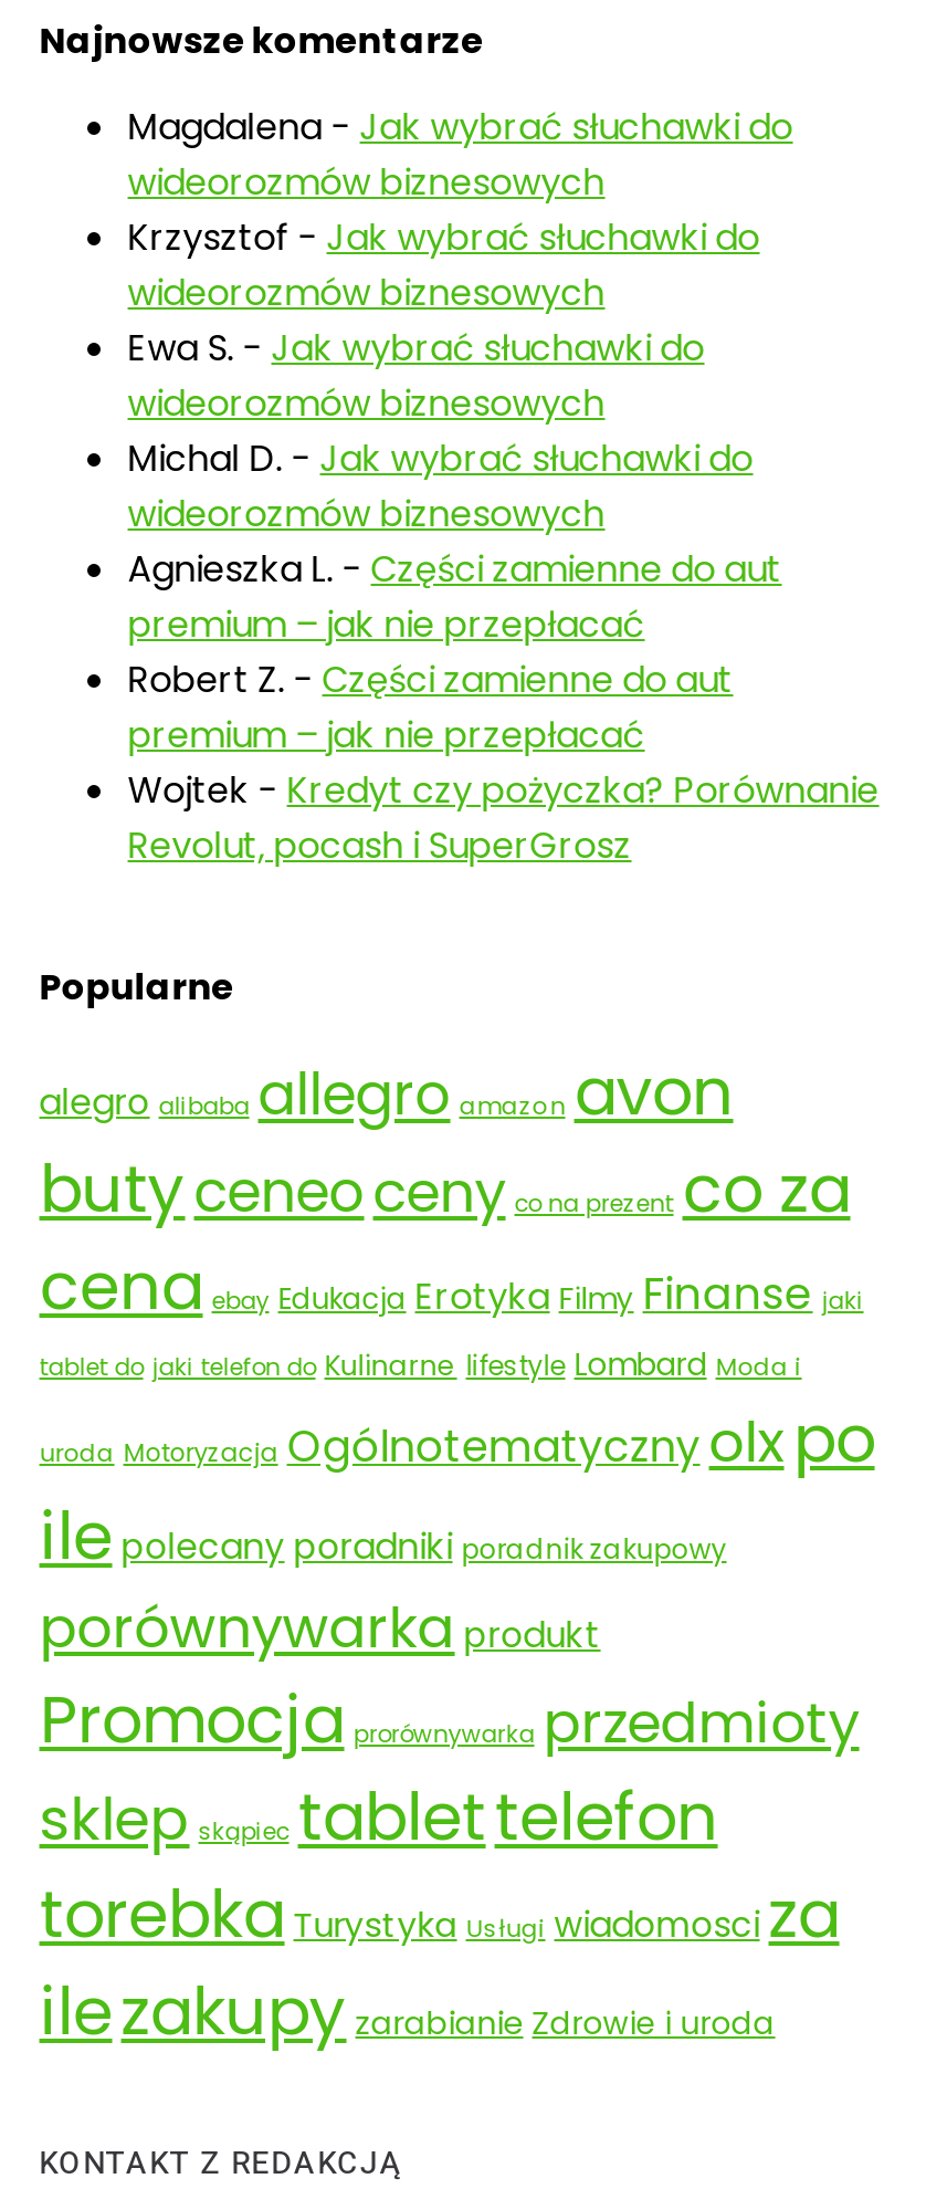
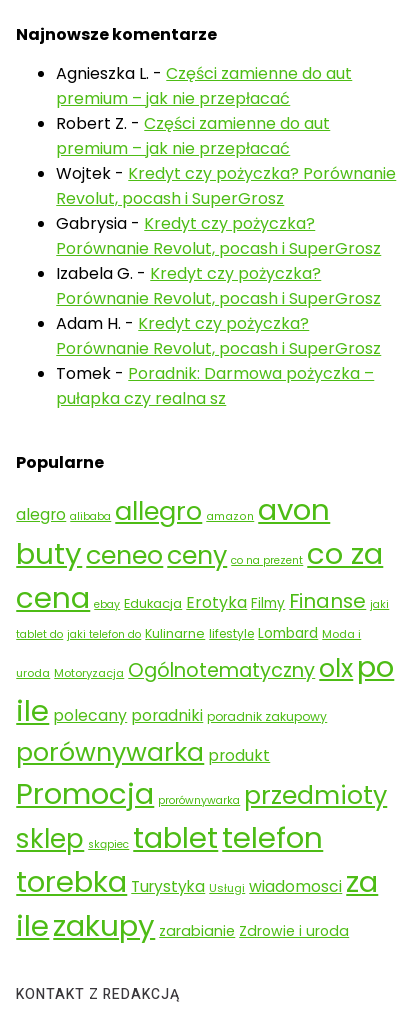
[128,102,793,540] Magdalena - Jak wybrać słuchawki do | wideorozmów biznesowych | Krzysztof - Jak wybrać słuchawki do | wideorozmów biznesowych | Ewa S. - Jak wybrać słuchawki do | wideorozmów biznesowych | Michal D. - Jak wybrać słuchawki do | wideorozmów biznesowych -> none
moved [128,545,879,872] -> [56,62,396,210]: Agnieszka L. - Części zamienne do aut | premium – jak nie przepłacać | Robert Z. - Części zamienne do aut | premium – jak nie przepłacać | Wojtek - Kredyt czy pożyczka? Porównanie | Revolut, pocash i SuperGrosz
none -> [56,212,381,410] Gabrysia - Kredyt czy pożyczka? | Porównanie Revolut, pocash i SuperGrosz | Izabela G. - Kredyt czy pożyczka? | Porównanie Revolut, pocash i SuperGrosz | Adam H. - Kredyt czy pożyczka? | Porównanie Revolut, pocash i SuperGrosz | Tomek - Poradnik: Darmowa pożyczka – | pułapka czy realna sz

